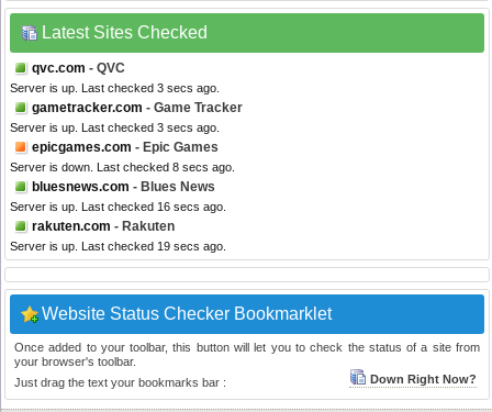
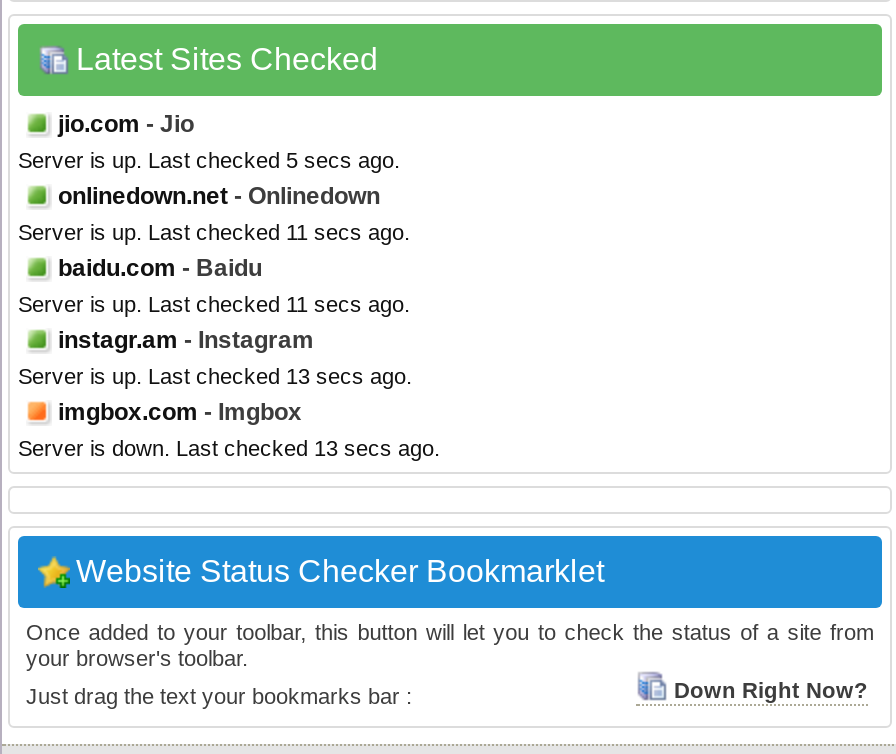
[10,60,243,253] qvc.com - QVC | Server is up. Last checked 3 secs ago. | gametracker.com - Game Tracker | Server is up. Last checked 3 secs ago. | epicgames.com - Epic Games | Server is down. Last checked 8 secs ago. | bluesnews.com - Blues News | Server is up. Last checked 16 secs ago. | rakuten.com - Rakuten | Server is up. Last checked 19 secs ago. -> [18,110,440,460] jio.com - Jio | Server is up. Last checked 5 secs ago. | onlinedown.net - Onlinedown | Server is up. Last checked 11 secs ago. | baidu.com - Baidu | Server is up. Last checked 11 secs ago. | instagr.am - Instagram | Server is up. Last checked 13 secs ago. | imgbox.com - Imgbox | Server is down. Last checked 13 secs ago.

